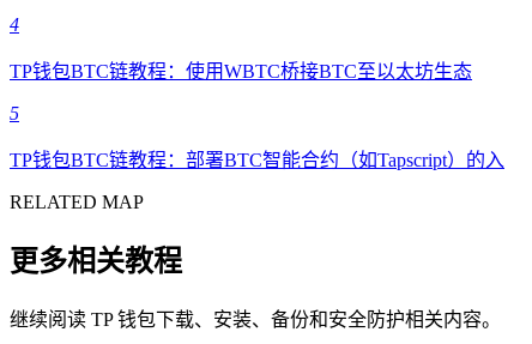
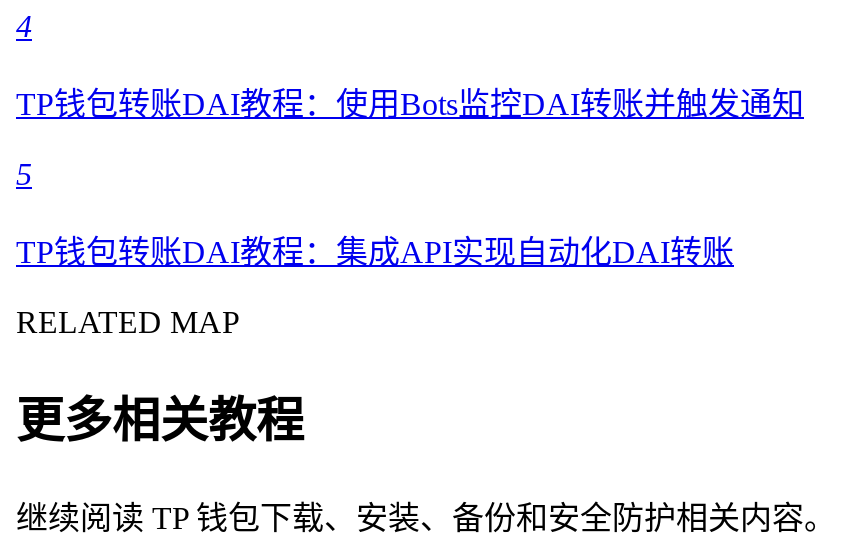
[10,61,472,82] TP钱包BTC链教程：使用WBTC桥接BTC至以太坊生态 -> [16,88,804,122] TP钱包转账DAI教程：使用Bots监控DAI转账并触发通知
[10,150,504,171] TP钱包BTC链教程：部署BTC智能合约（如Tapscript）的入 -> [16,236,734,270] TP钱包转账DAI教程：集成API实现自动化DAI转账

